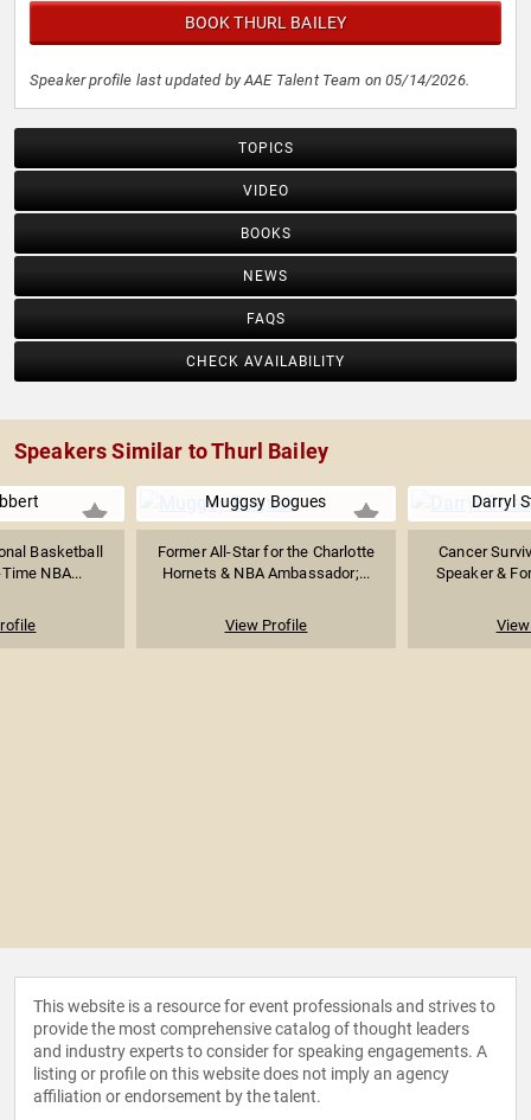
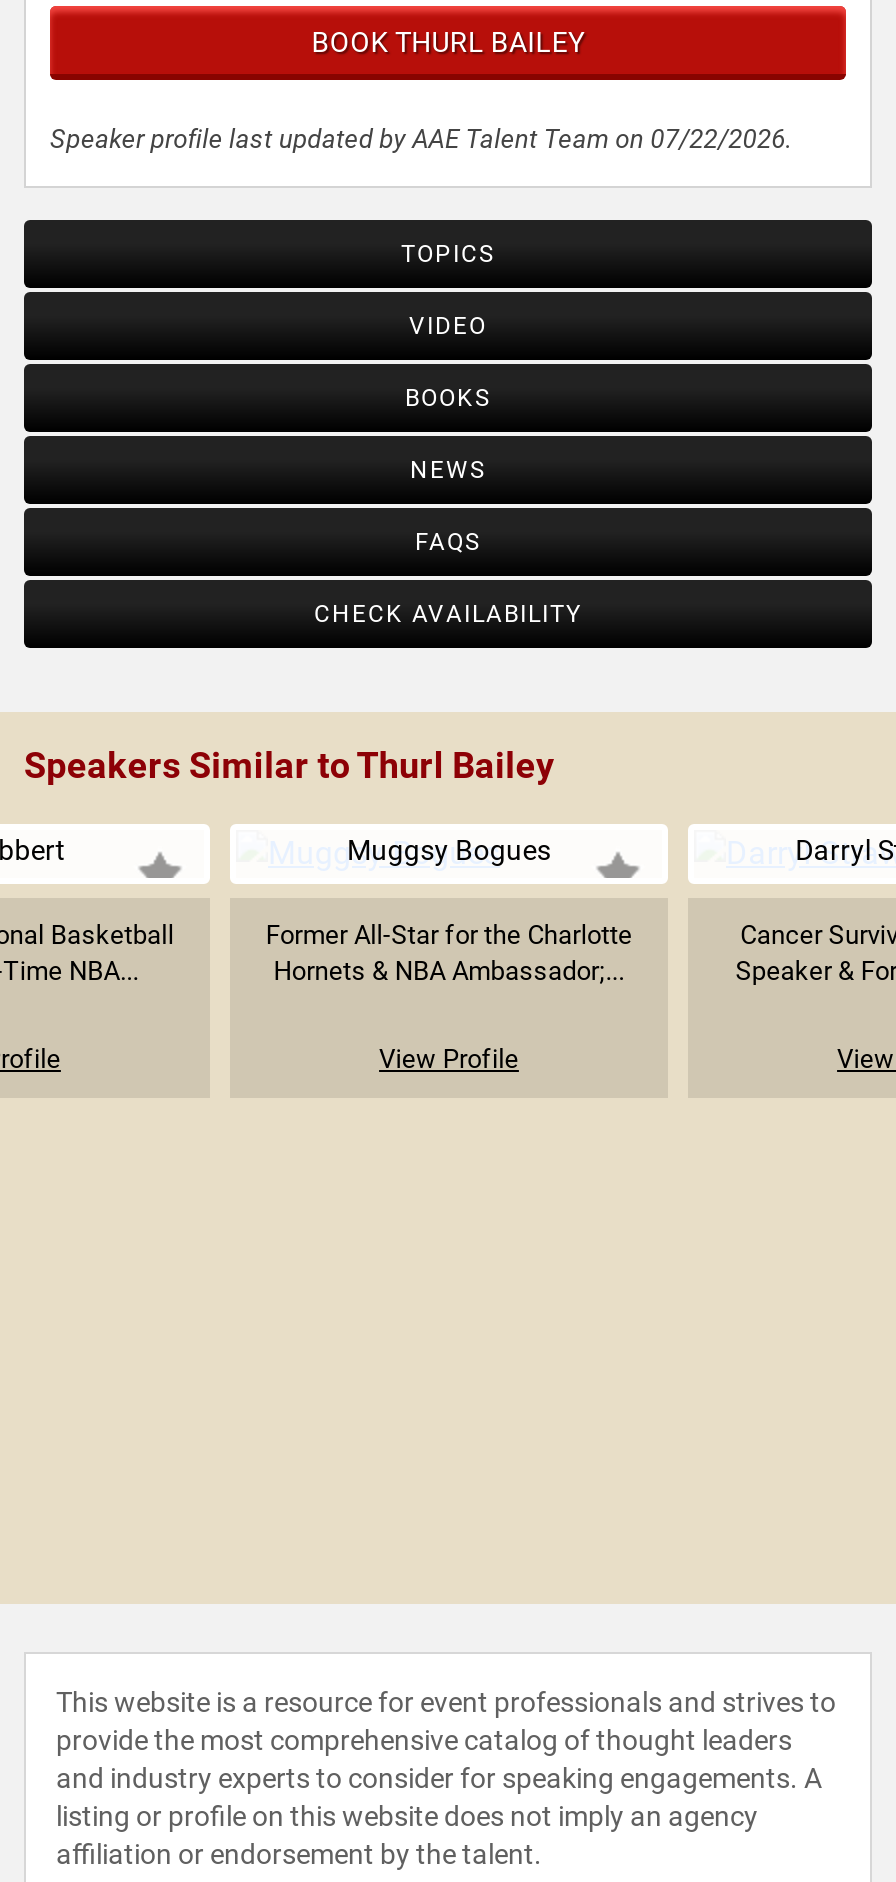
[30,71,469,89] Speaker profile last updated by AAE Talent Team on 05/14/2026. -> [50,124,792,154] Speaker profile last updated by AAE Talent Team on 07/22/2026.

